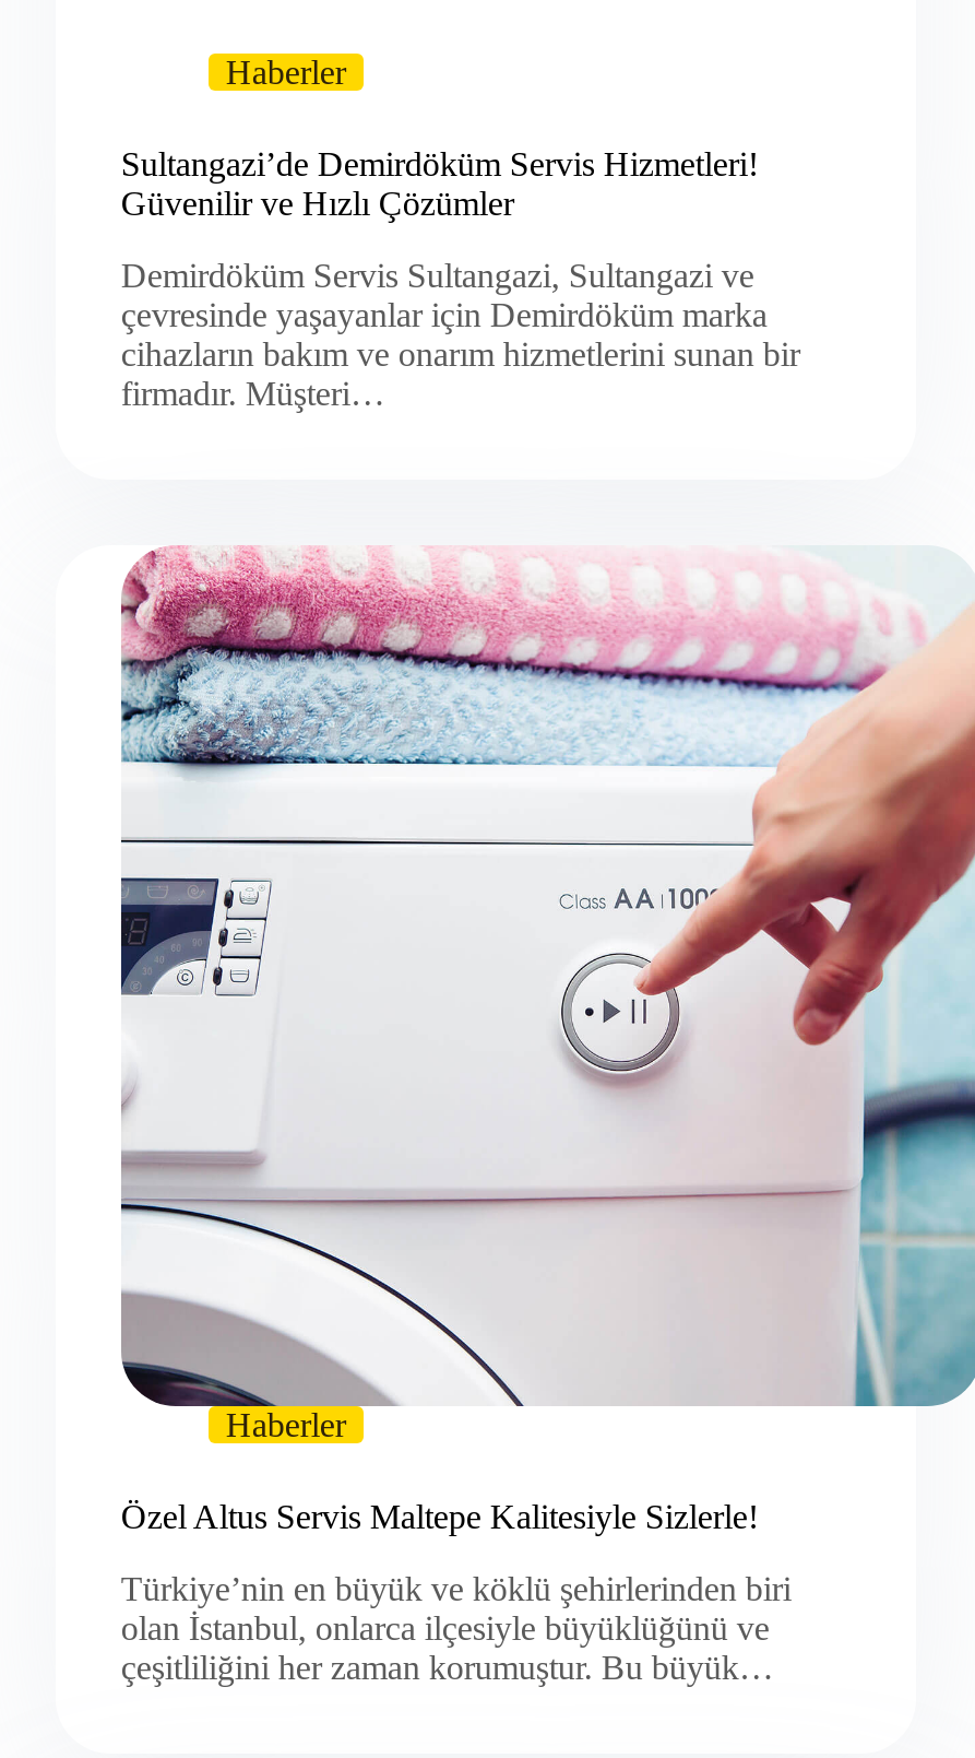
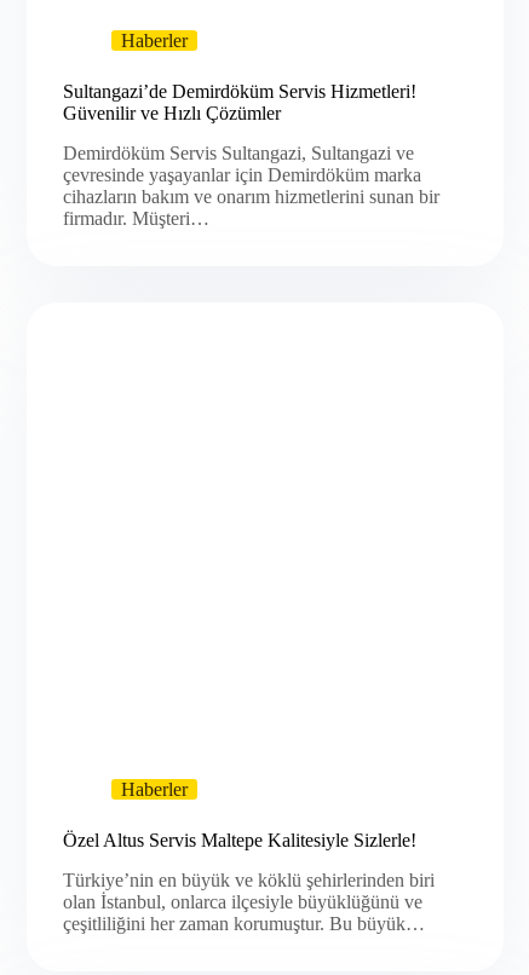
[119,545,968,1408] [image] -> none

